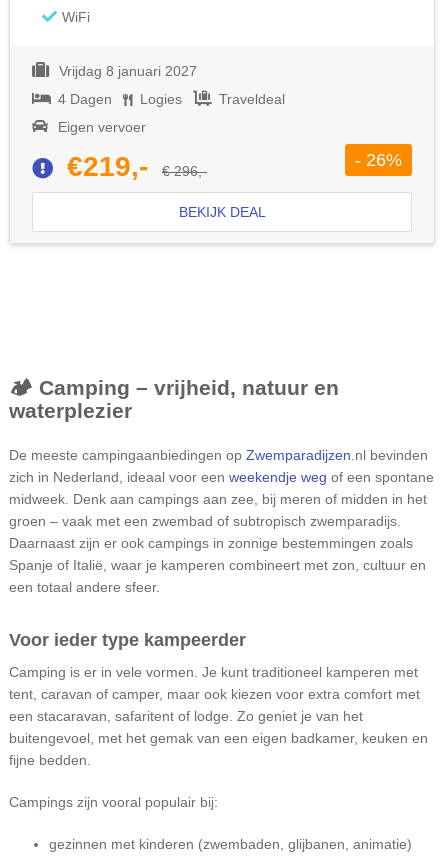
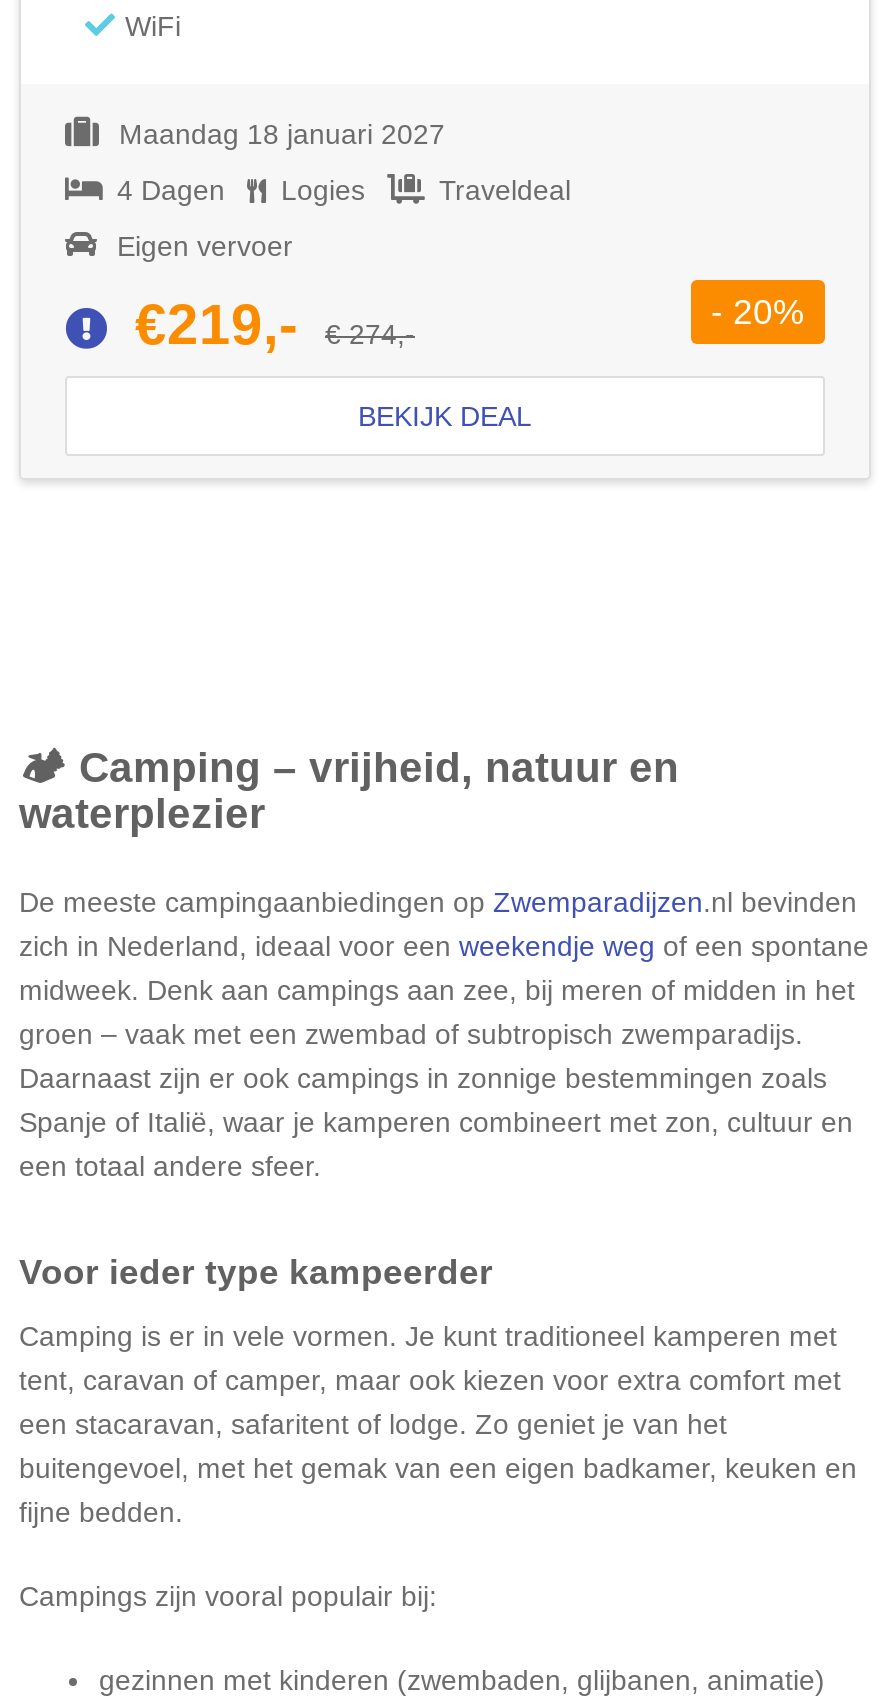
[59,62,197,78] Vrijdag 8 januari 2027 -> [119,117,445,149] Maandag 18 januari 2027
[67,150,207,181] €219,- € 296,- -> [135,293,415,355] €219,- € 274,-
[355,149,402,169] - 26% -> [711,291,805,331] - 20%

